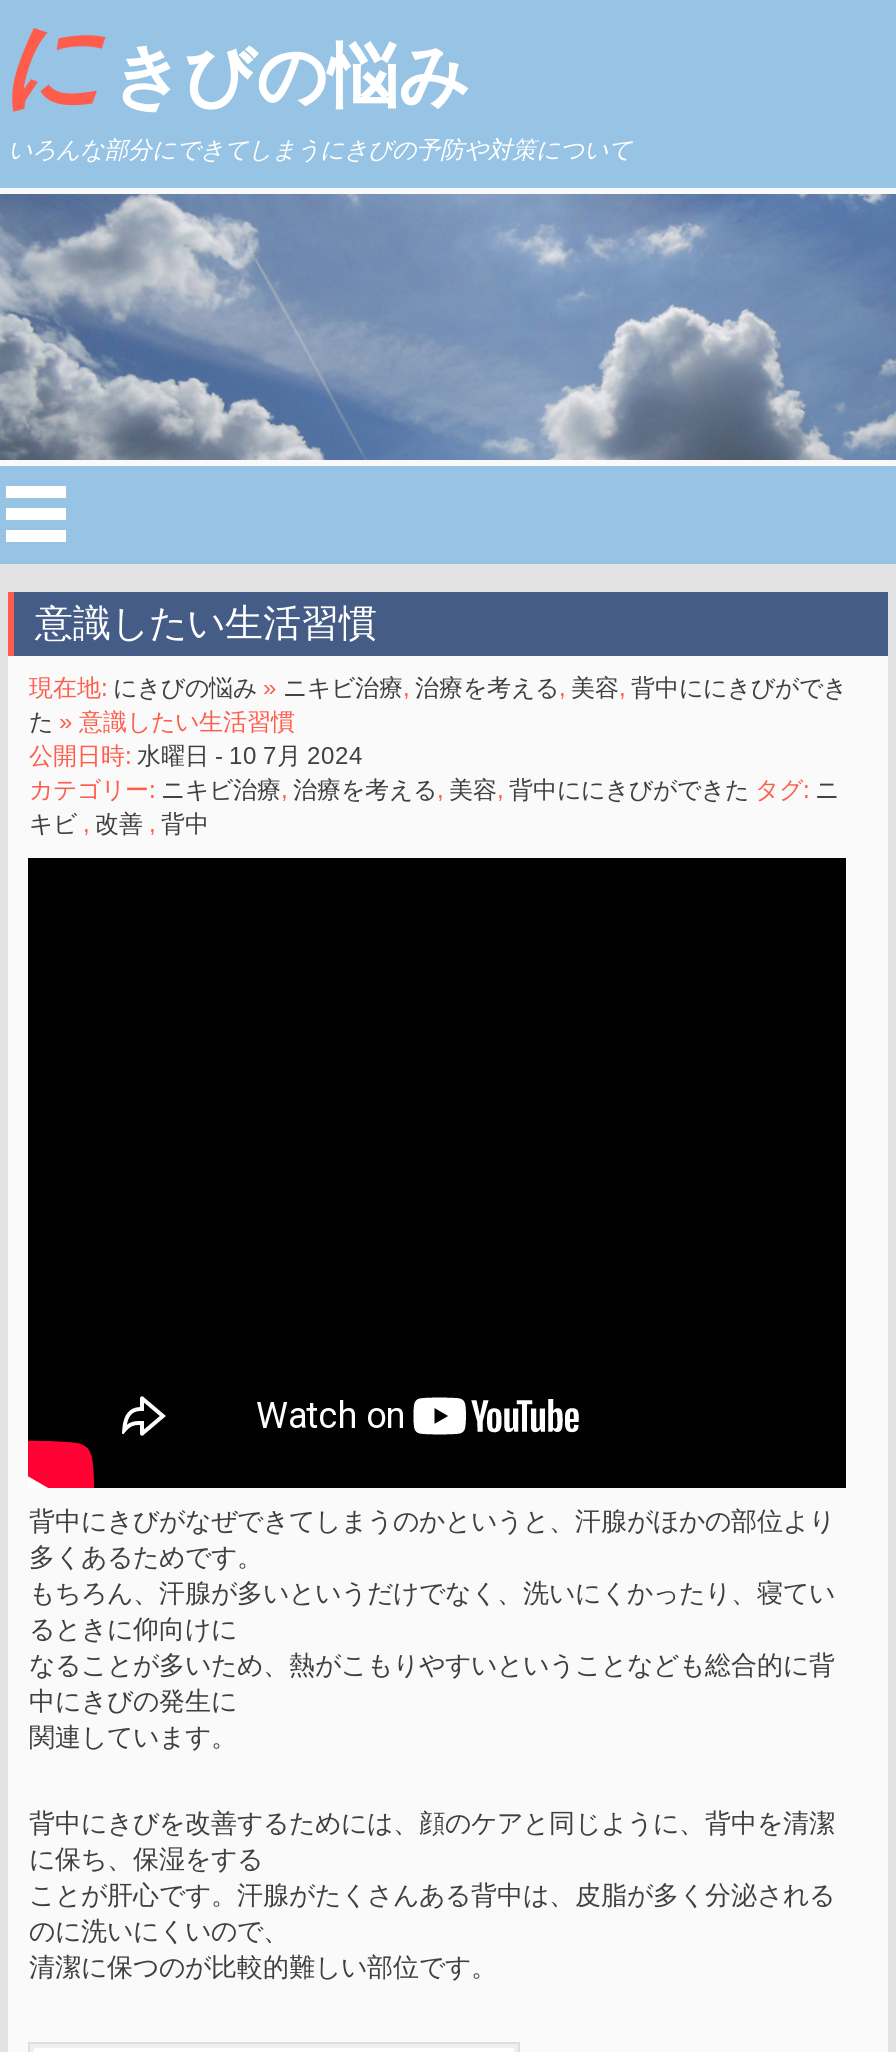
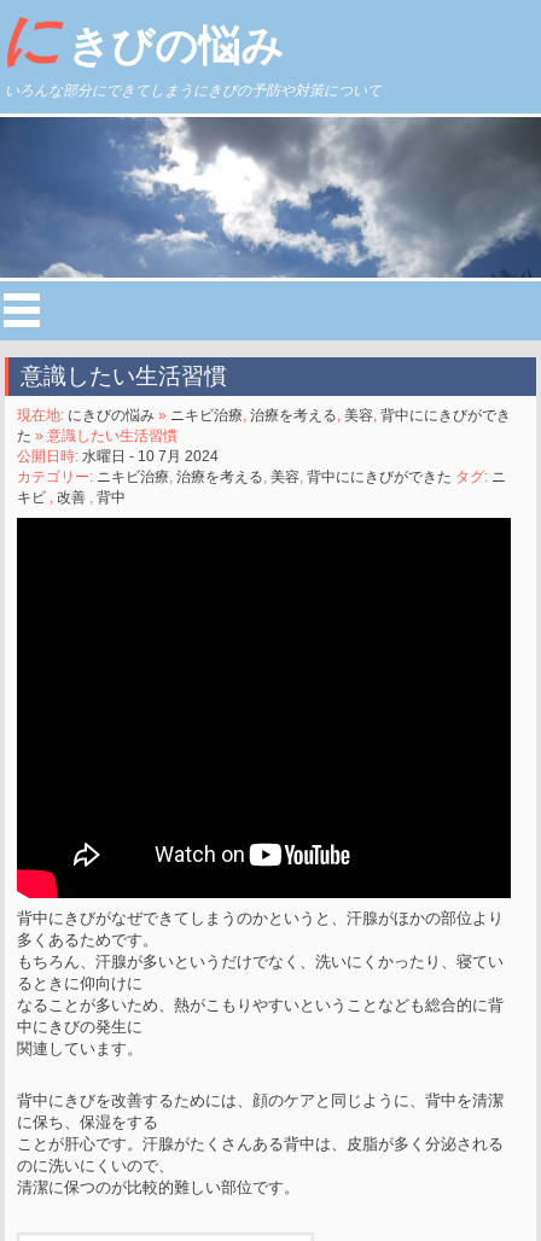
[6,194,890,460] [image] -> [4,116,537,278] [image]

